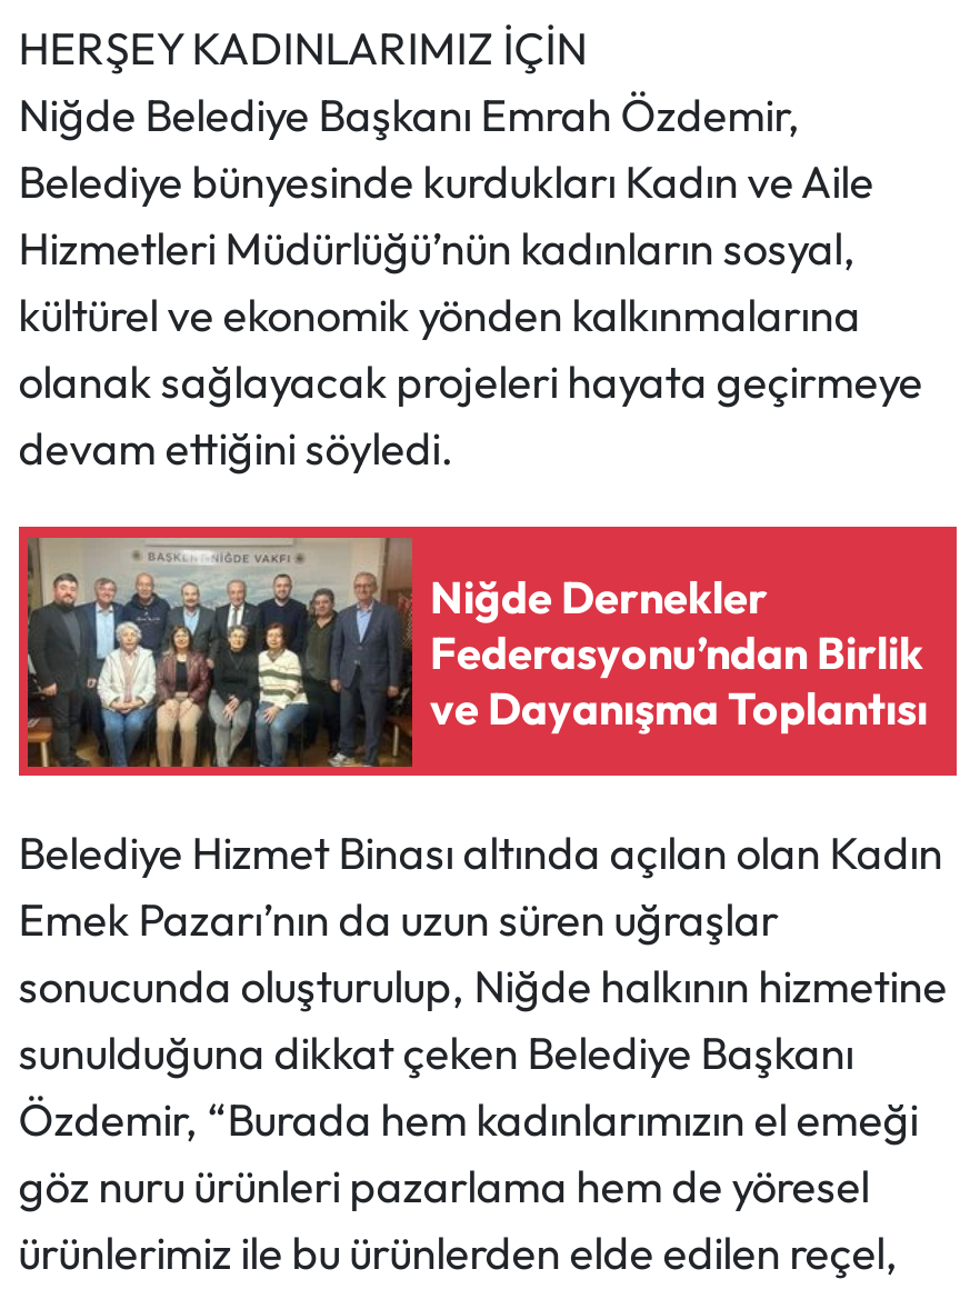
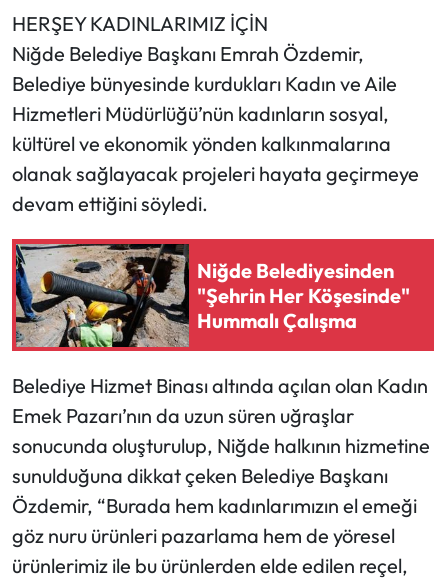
[26,536,928,769] [image] | Niğde Dernekler | Federasyonu’ndan Birlik | ve Dayanışma Toplantısı -> [15,243,410,348] [image] | Niğde Belediyesinden | "Şehrin Her Köşesinde" | Hummalı Çalışma

